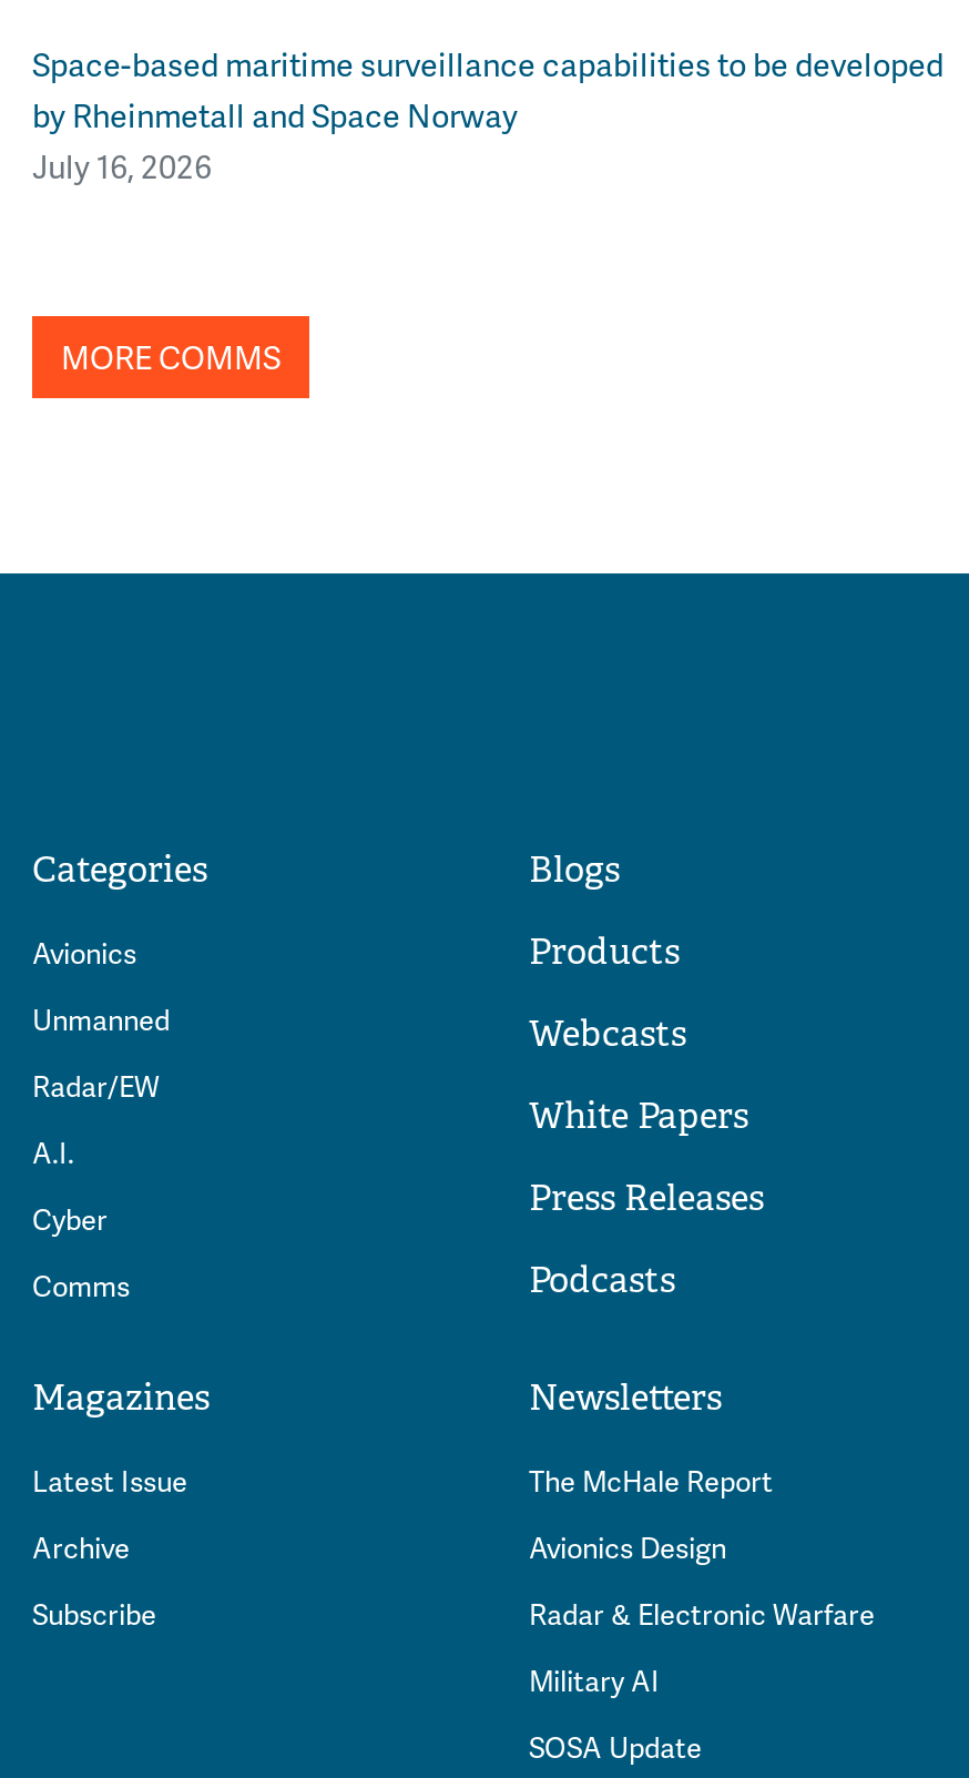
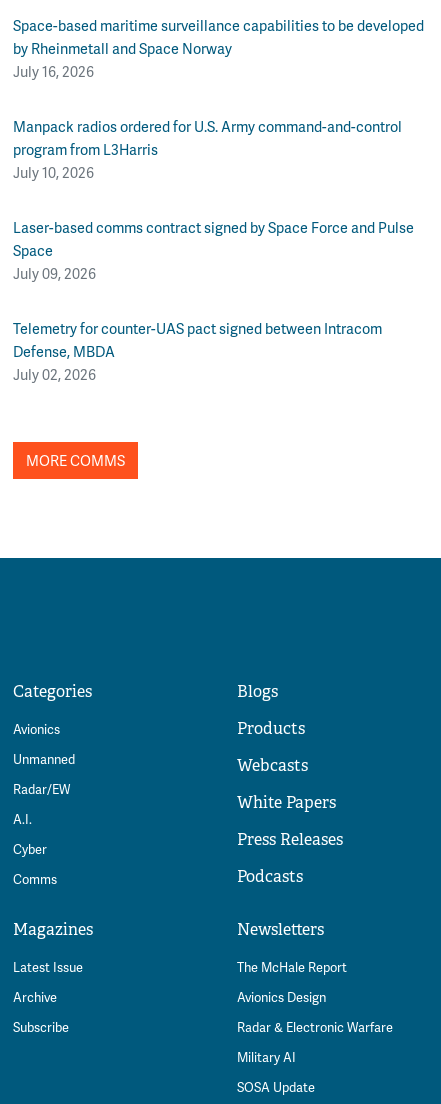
none -> [13,116,414,384] Manpack radios ordered for U.S. Army command-and-control | program from L3Harris | July 10, 2026 | Laser-based comms contract signed by Space Force and Pulse | Space | July 09, 2026 | Telemetry for counter-UAS pact signed between Intracom | Defense, MBDA | July 02, 2026

